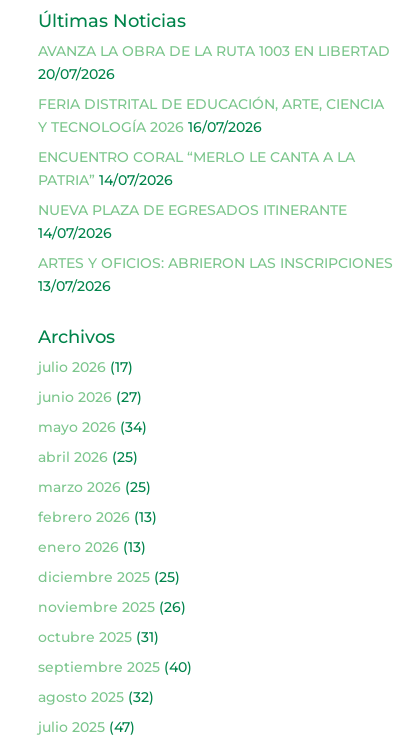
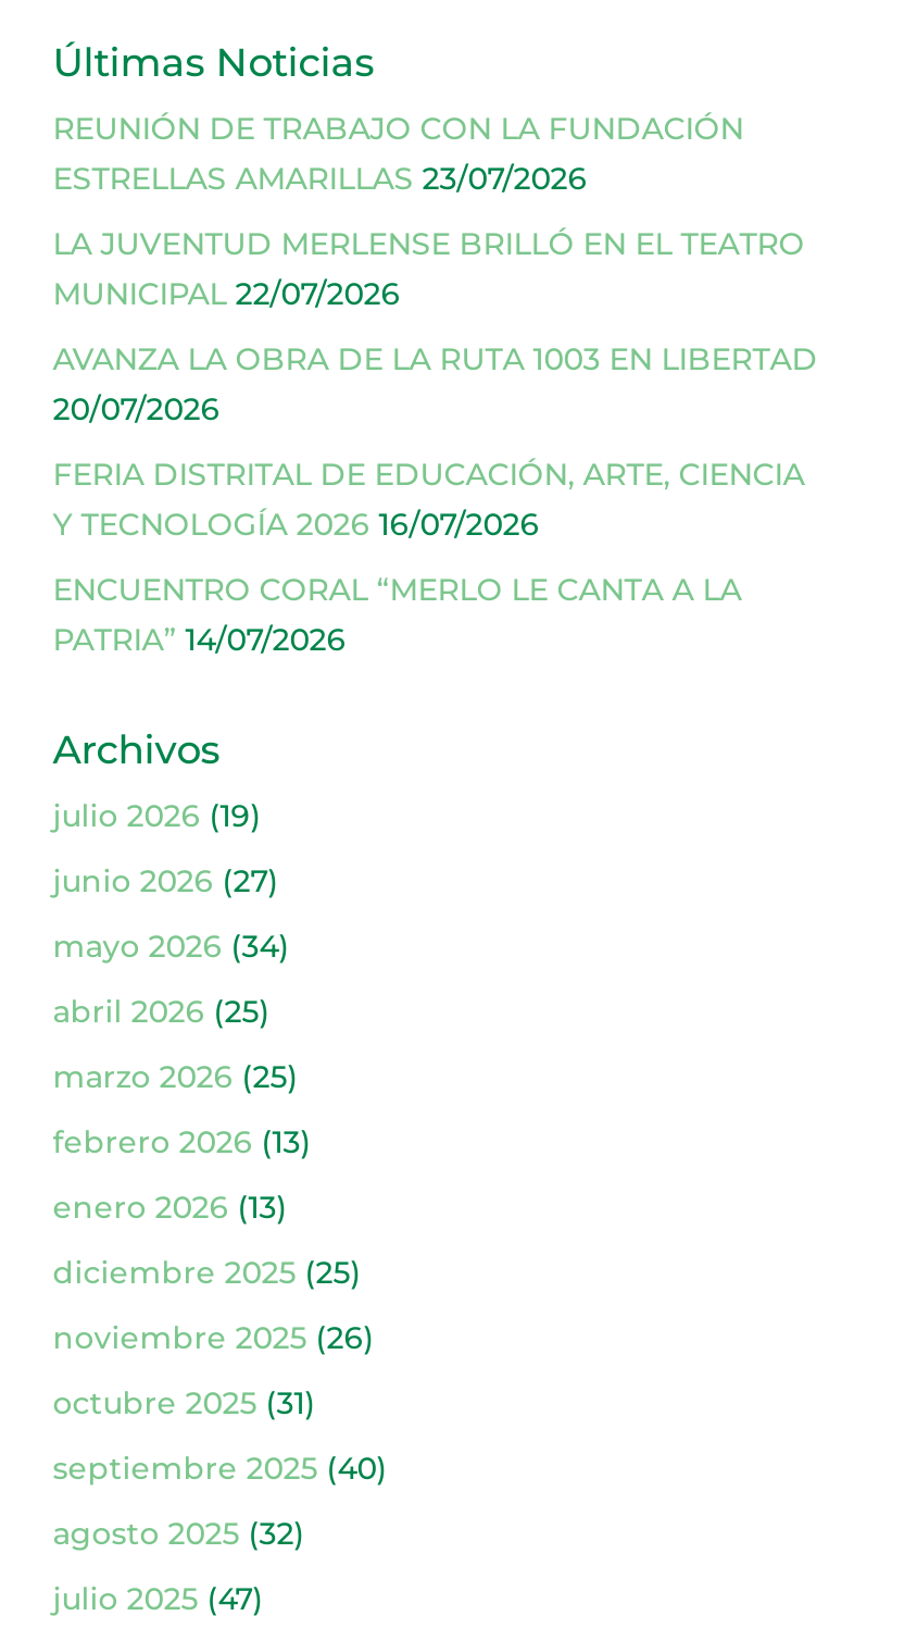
none -> [53,108,805,312] REUNIÓN DE TRABAJO CON LA FUNDACIÓN | ESTRELLAS AMARILLAS 23/07/2026 | LA JUVENTUD MERLENSE BRILLÓ EN EL TEATRO | MUNICIPAL 22/07/2026
moved [38,42,390,189] -> [53,338,818,658]: AVANZA LA OBRA DE LA RUTA 1003 EN LIBERTAD | 20/07/2026 | FERIA DISTRITAL DE EDUCACIÓN, ARTE, CIENCIA | Y TECNOLOGÍA 2026 16/07/2026 | ENCUENTRO CORAL “MERLO LE CANTA A LA | PATRIA” 14/07/2026
[38,201,393,295] NUEVA PLAZA DE EGRESADOS ITINERANTE | 14/07/2026 | ARTES Y OFICIOS: ABRIERON LAS INSCRIPCIONES | 13/07/2026 -> none
[38,358,133,376] julio 2026 (17) -> [53,795,261,834] julio 2026 (19)

